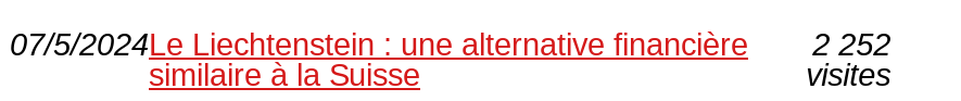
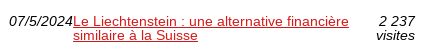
[10,26,891,61] 07/5/2024 Le Liechtenstein : une alternative financière 2 252 -> [9,13,415,29] 07/5/2024 Le Liechtenstein : une alternative financière 2 237

